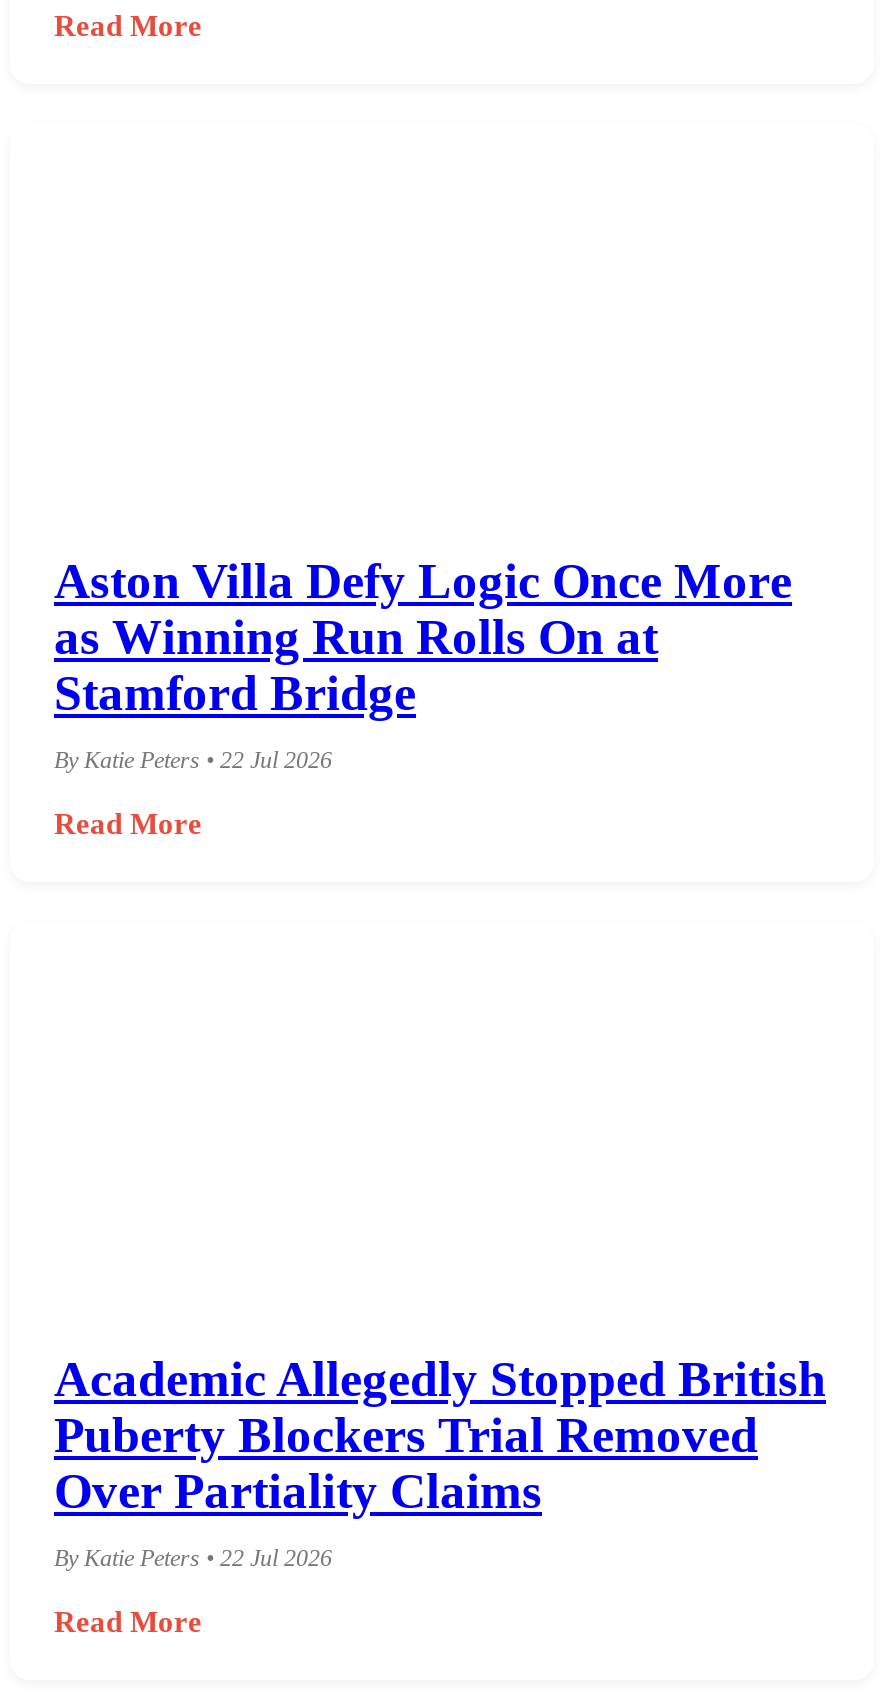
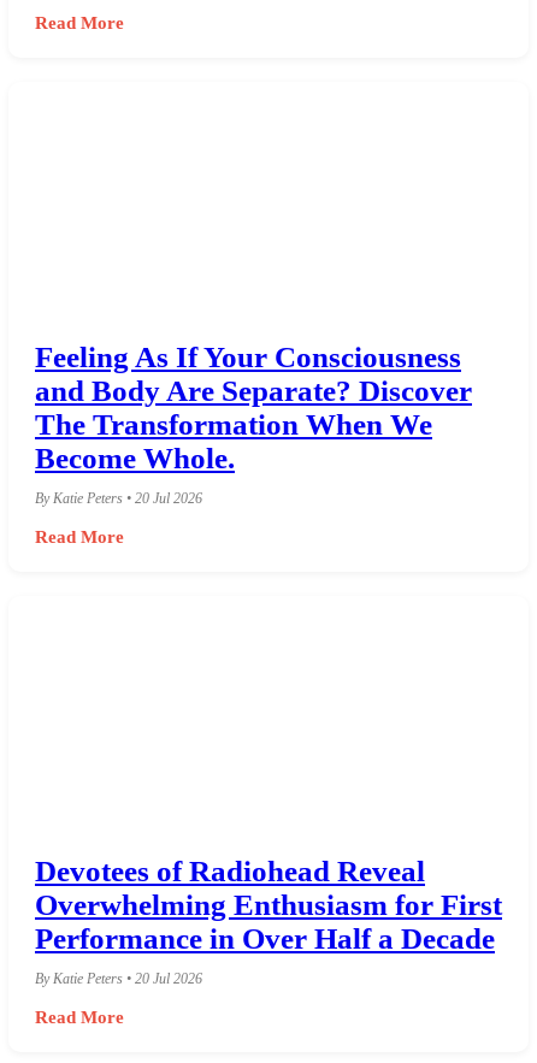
[54,555,792,721] Aston Villa Defy Logic Once More | as Winning Run Rolls On at | Stamford Bridge -> [35,341,472,475] Feeling As If Your Consciousness | and Body Are Separate? Discover | The Transformation When We | Become Whole.
[54,747,332,775] By Katie Peters • 22 Jul 2026 -> [35,490,202,507] By Katie Peters • 20 Jul 2026
[54,1352,826,1518] Academic Allegedly Stopped British | Puberty Blockers Trial Removed | Over Partiality Claims -> [35,855,502,955] Devotees of Radiohead Reveal | Overwhelming Enthusiasm for First | Performance in Over Half a Decade
[54,1544,332,1572] By Katie Peters • 22 Jul 2026 -> [35,971,202,987] By Katie Peters • 20 Jul 2026

